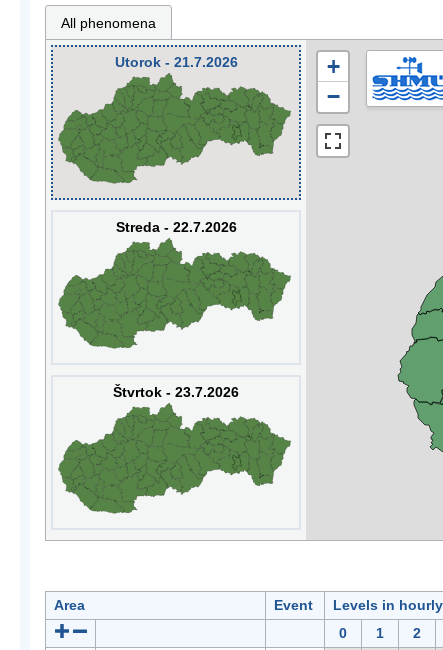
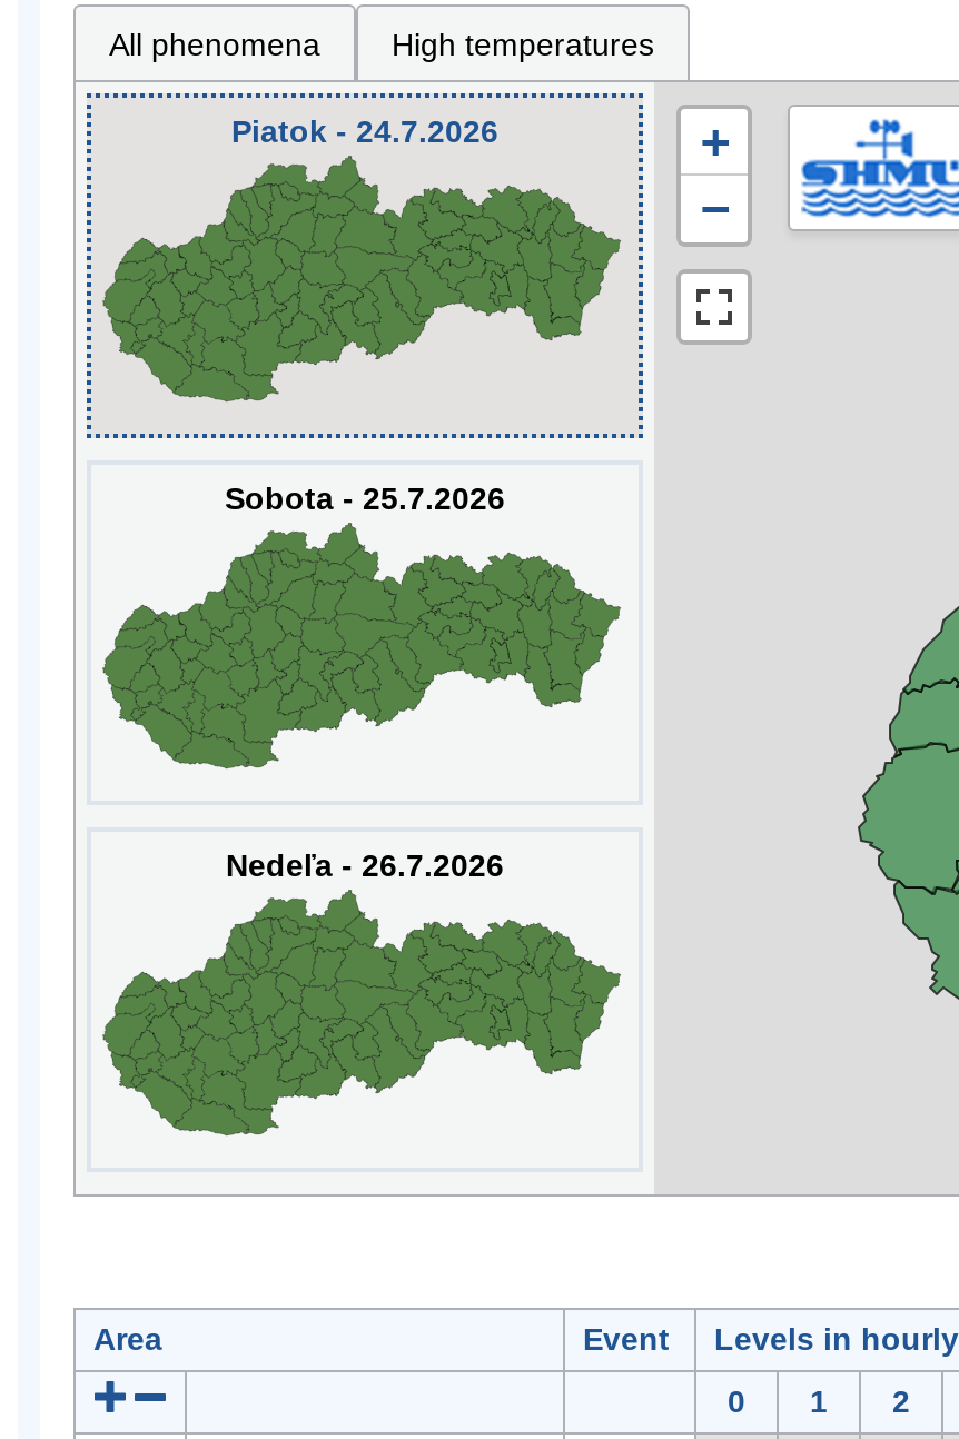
[114,54,237,70] Utorok - 21.7.2026 -> [231,27,654,149] High temperatures | Piatok - 24.7.2026
[115,219,236,235] Streda - 22.7.2026 -> [225,480,505,516] Sobota - 25.7.2026
[113,384,239,400] Štvrtok - 23.7.2026 -> [226,847,504,883] Nedeľa - 26.7.2026

